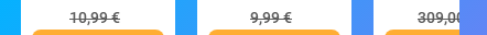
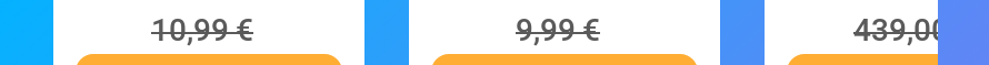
[418,8,477,26] 309,00 € -> [853,11,973,46] 439,00 €

